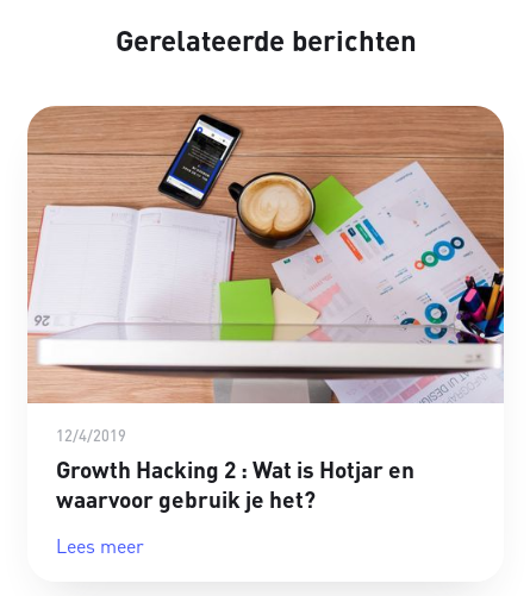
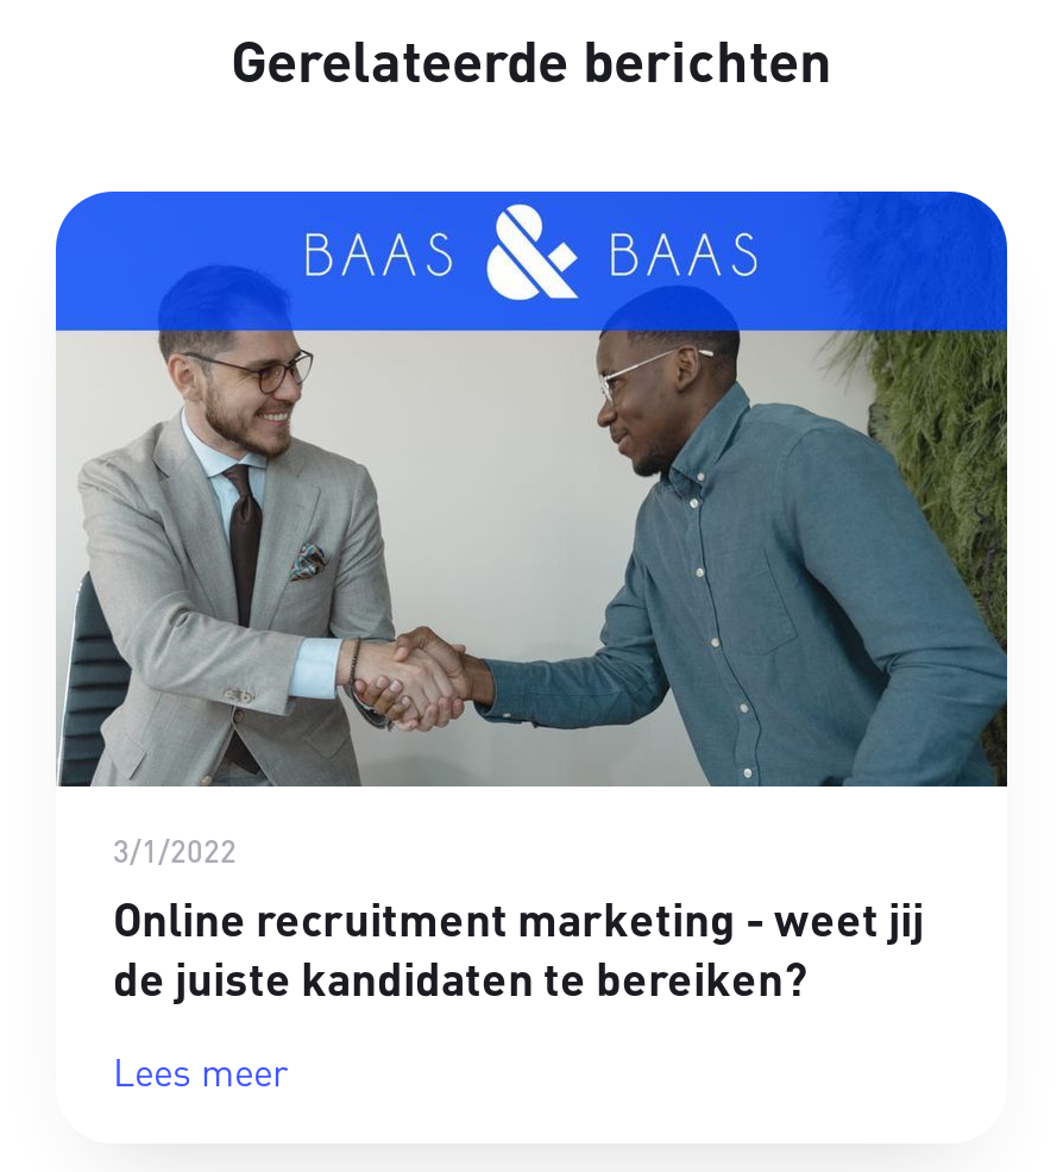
[26,105,505,514] [image] | 12/4/2019 | Growth Hacking 2 : Wat is Hotjar en | waarvoor gebruik je het? -> [54,189,1009,1007] [image] | 3/1/2022 | Online recruitment marketing - weet jij | de juiste kandidaten te bereiken?

